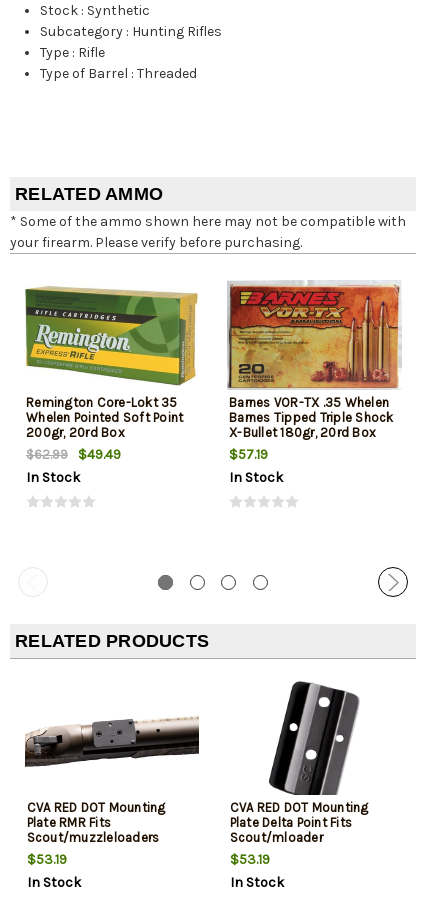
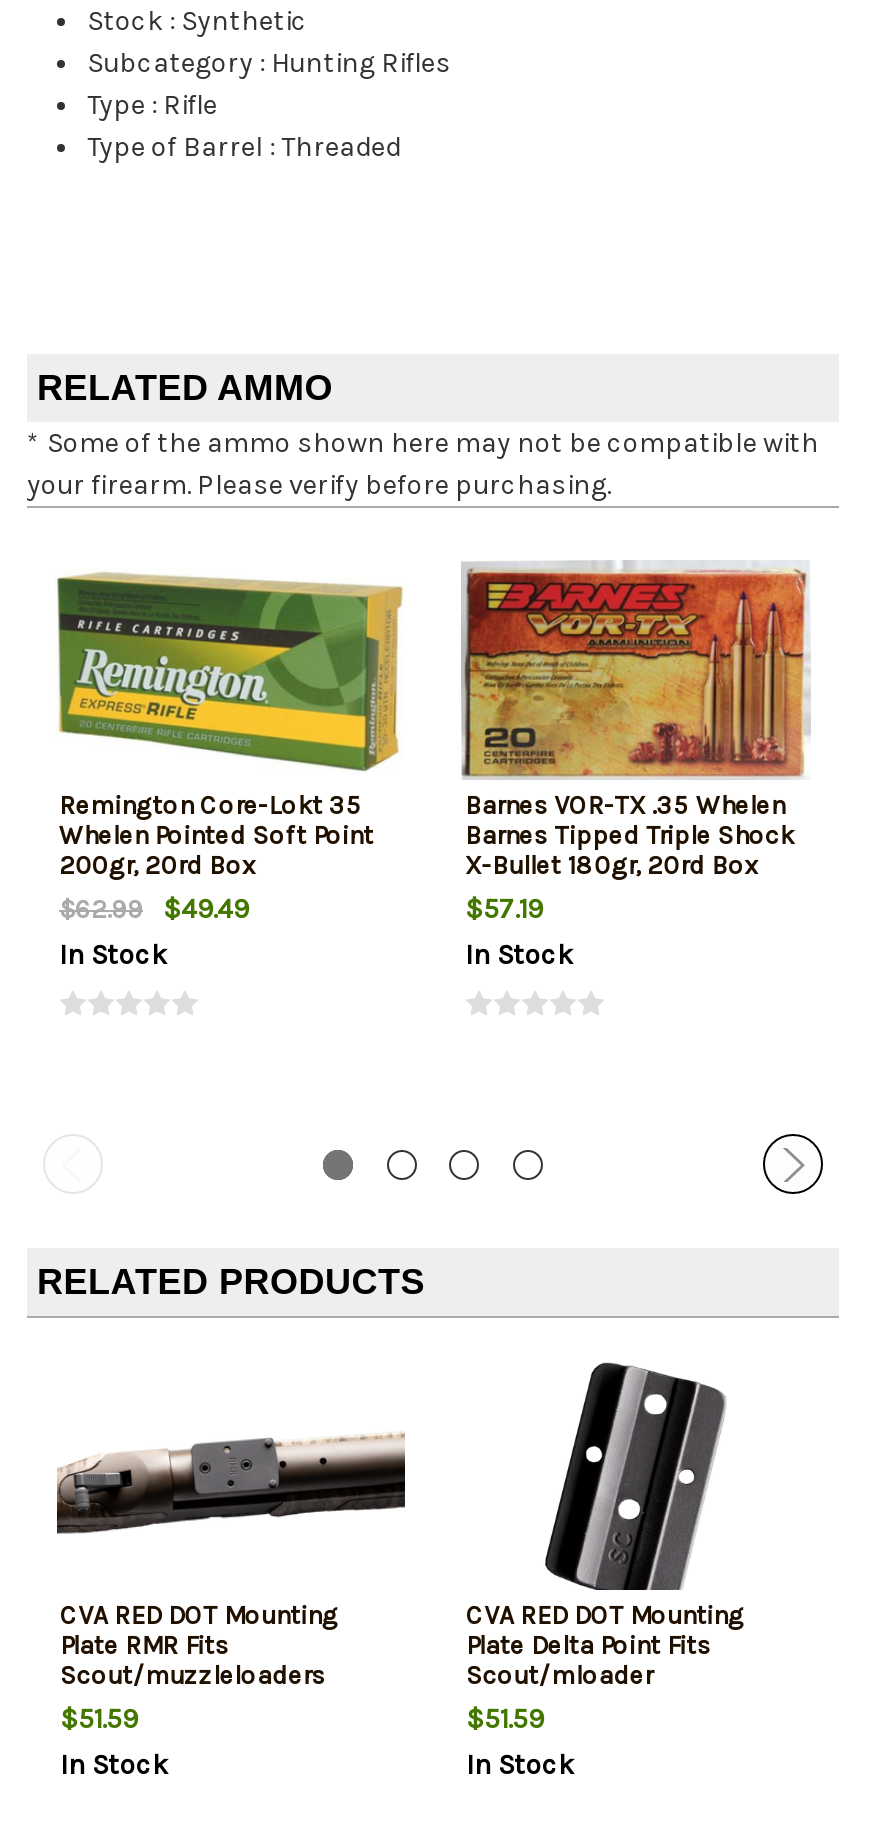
[26,851,66,868] $53.19 -> [60,1702,138,1736] $51.59
[229,851,269,868] $53.19 -> [466,1702,544,1736] $51.59

